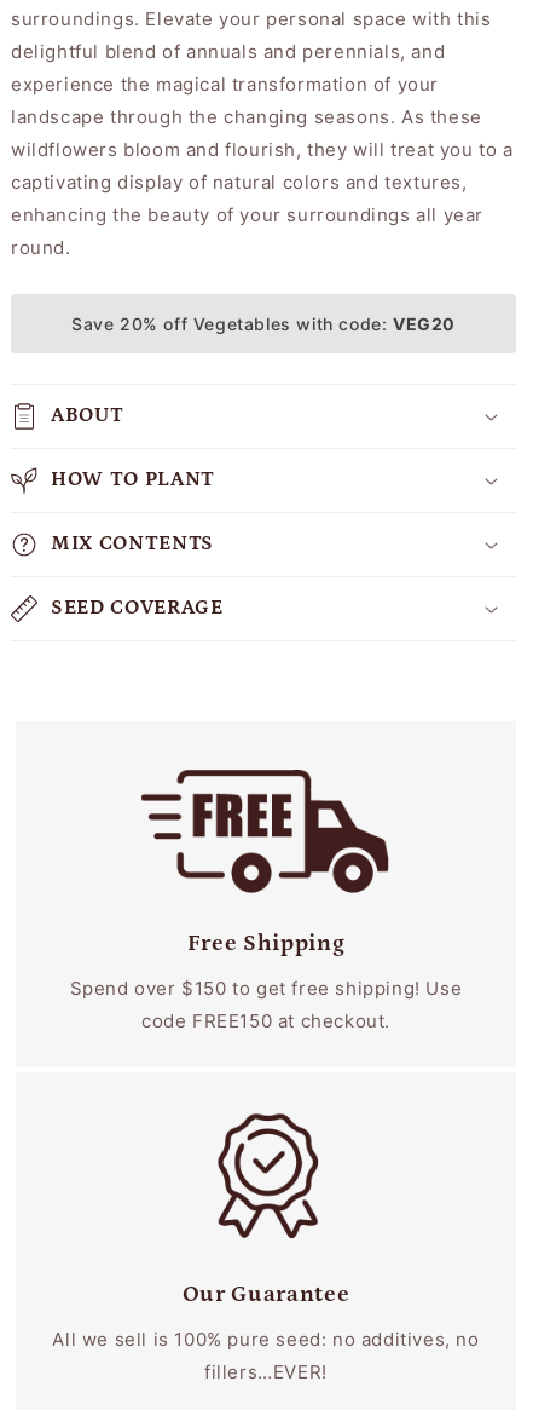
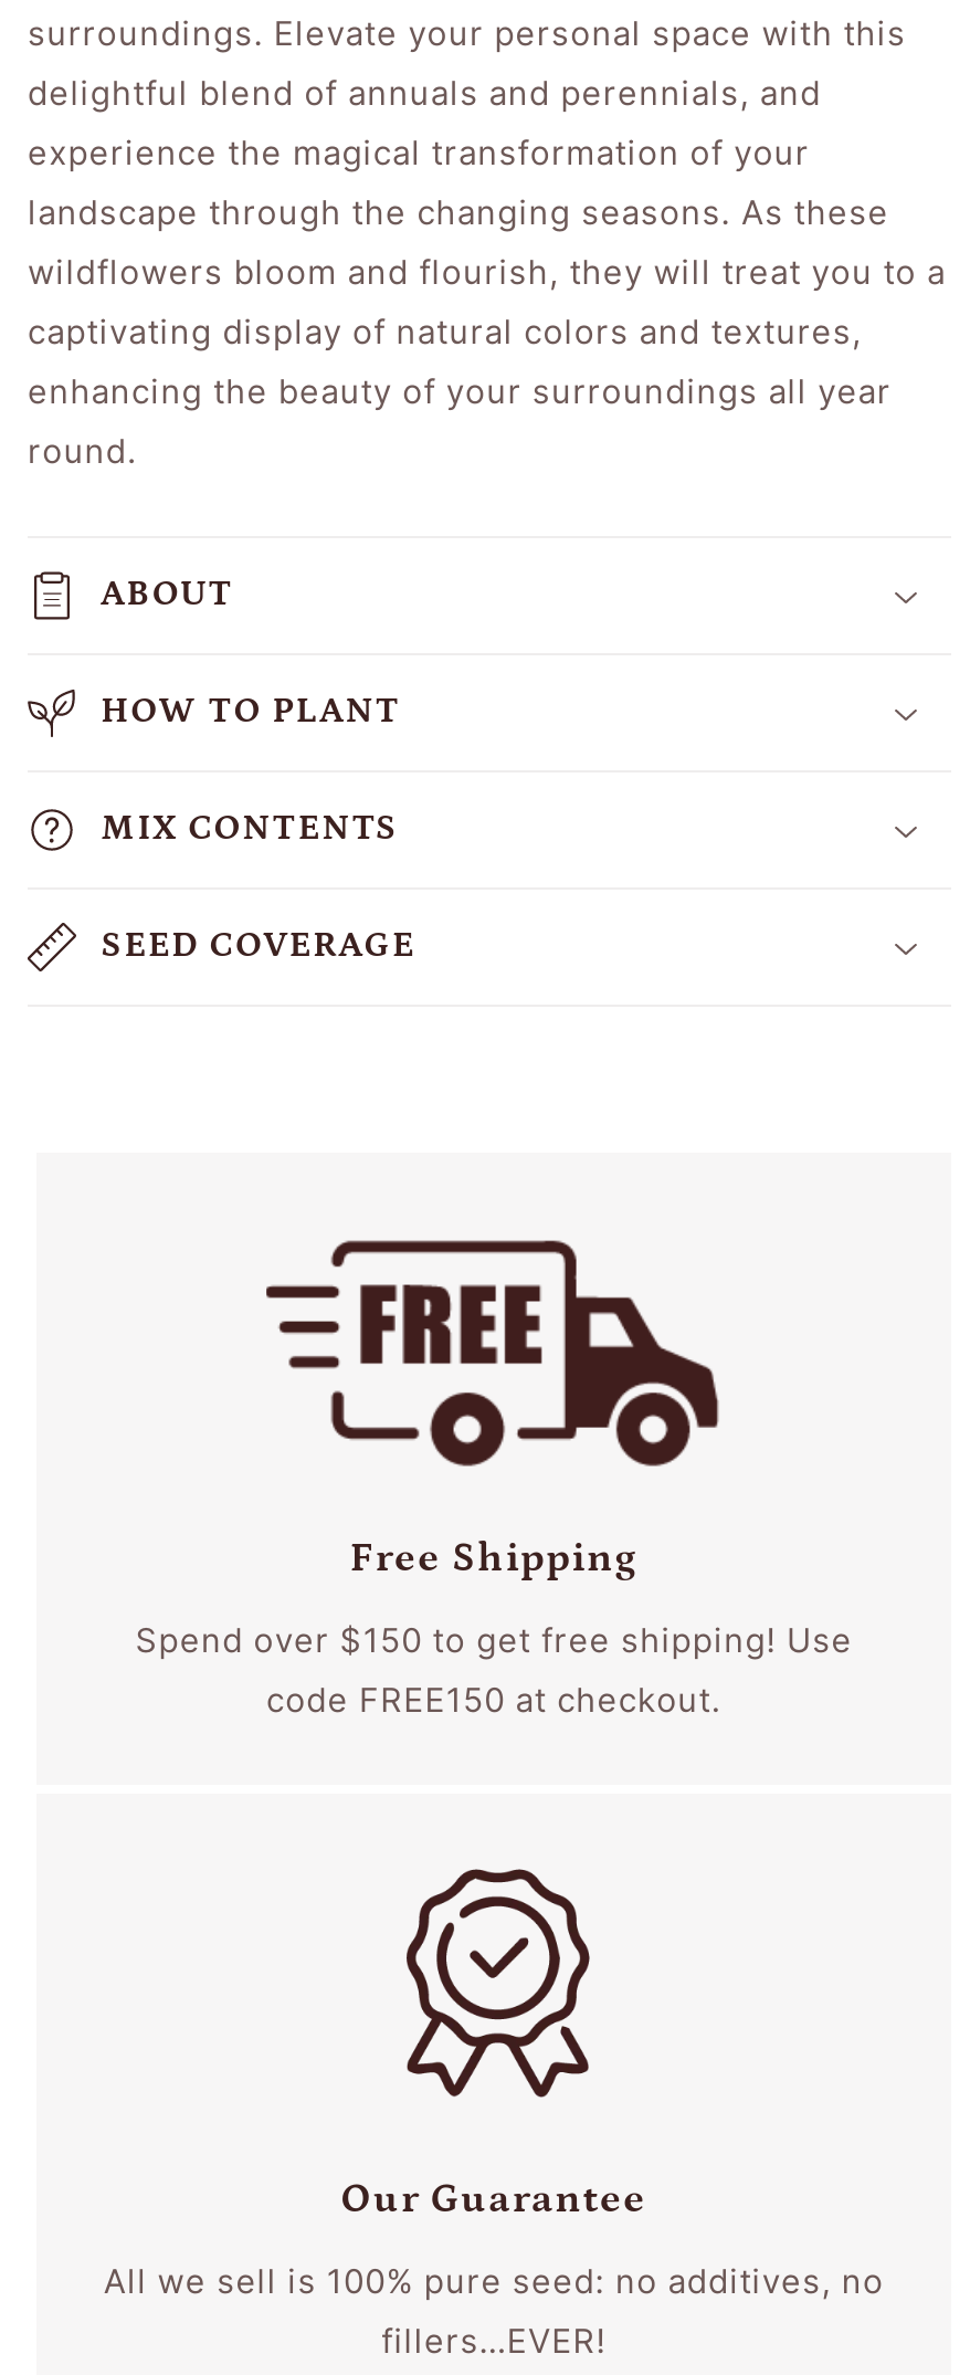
[71,313,456,334] Save 20% off Vegetables with code: VEG20 -> none

